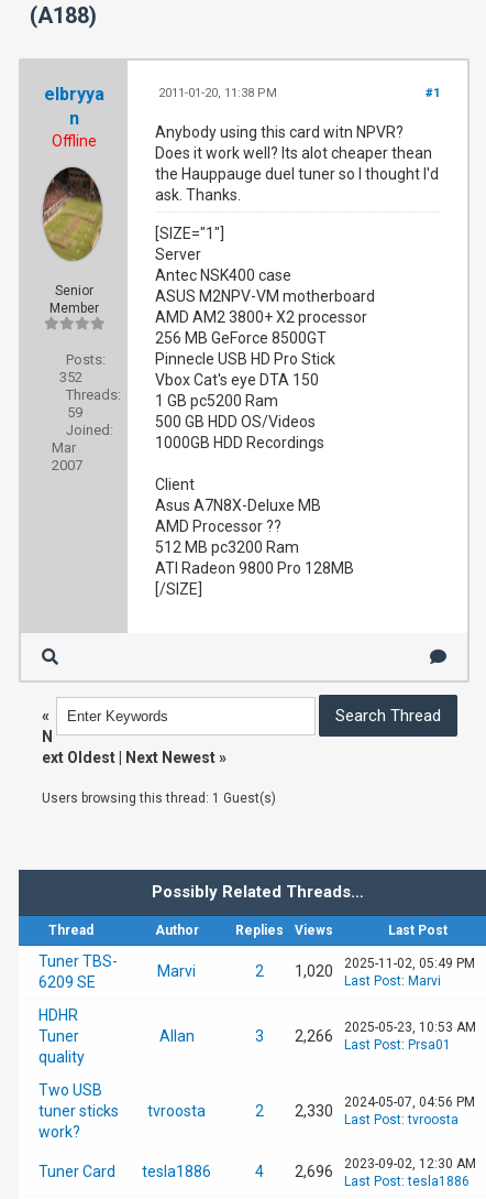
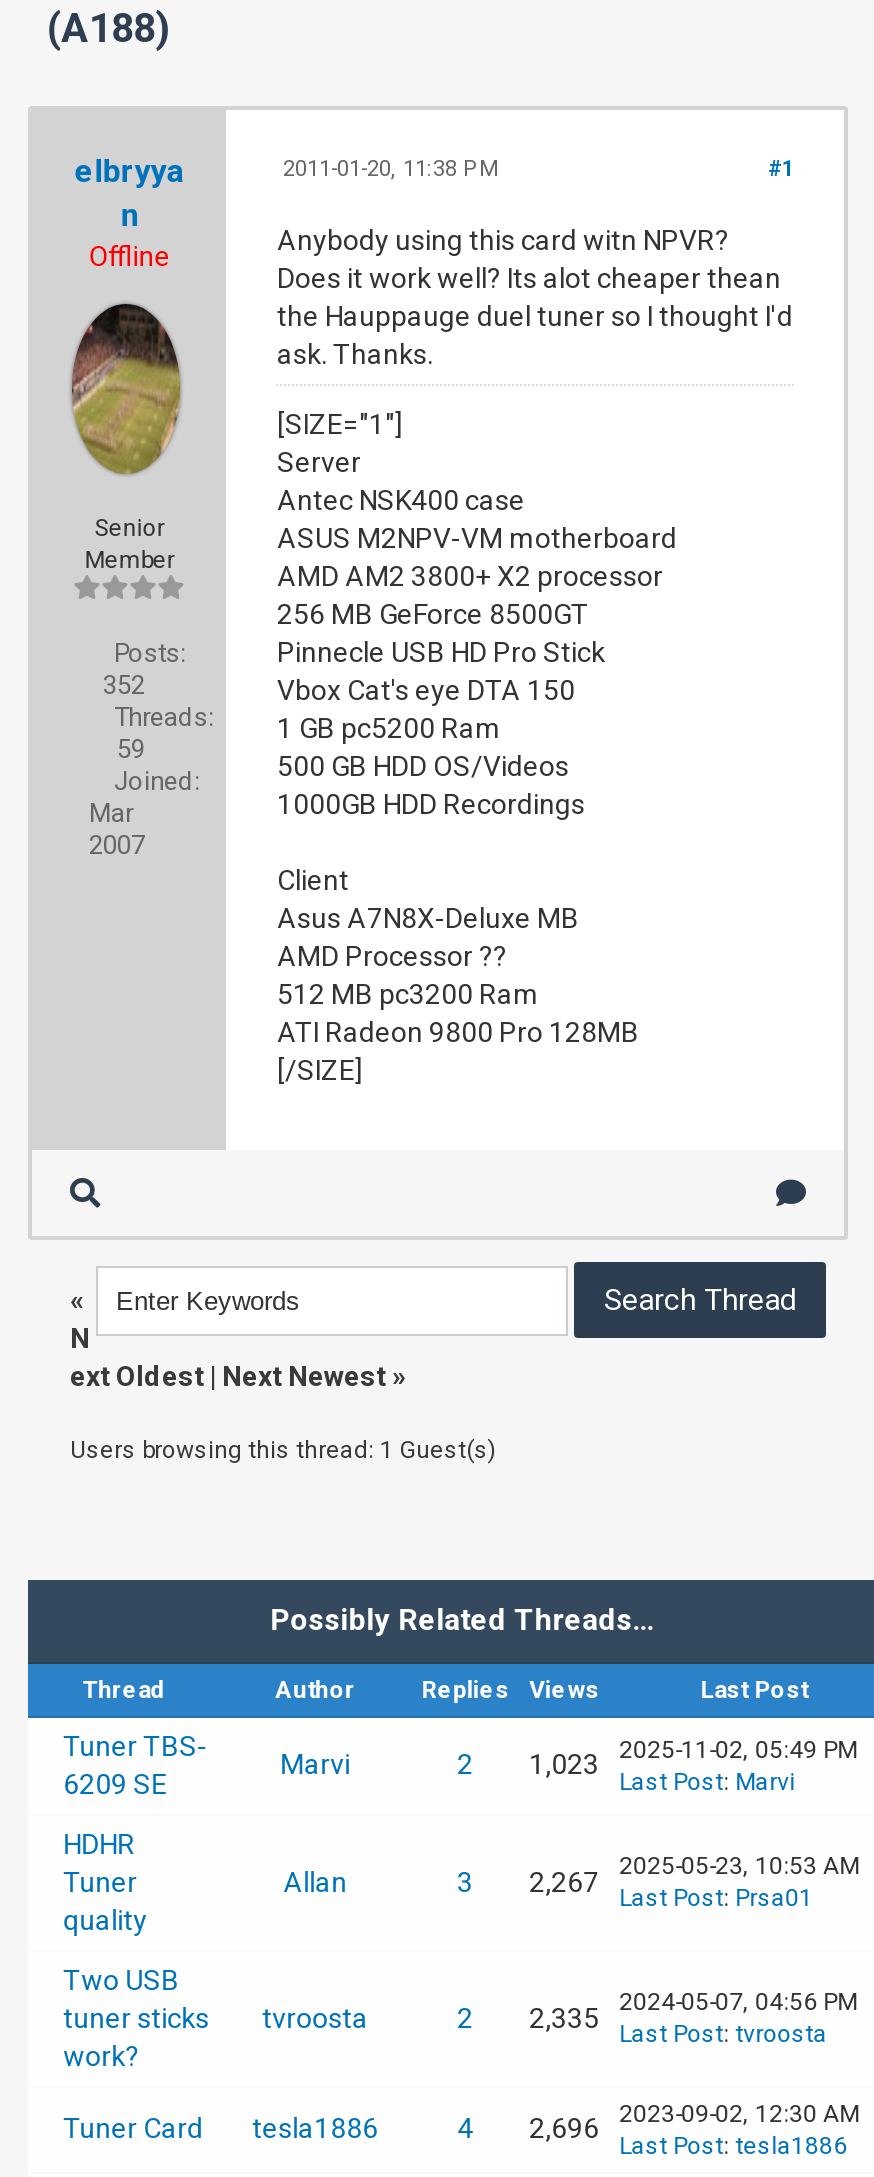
[255,956,475,980] 2 1,020 2025-11-02, 05:49 PM -> [457,1736,857,1780] 2 1,023 2025-11-02, 05:49 PM
[255,1020,476,1053] 3 2,266 2025-05-23, 10:53 AM Last Post: Prsa01 -> [457,1852,859,1912] 3 2,267 2025-05-23, 10:53 AM Last Post: Prsa01
[255,1094,475,1127] 2 2,330 2024-05-07, 04:56 PM Last Post: tvroosta -> [457,1988,857,2048] 2 2,335 2024-05-07, 04:56 PM Last Post: tvroosta

